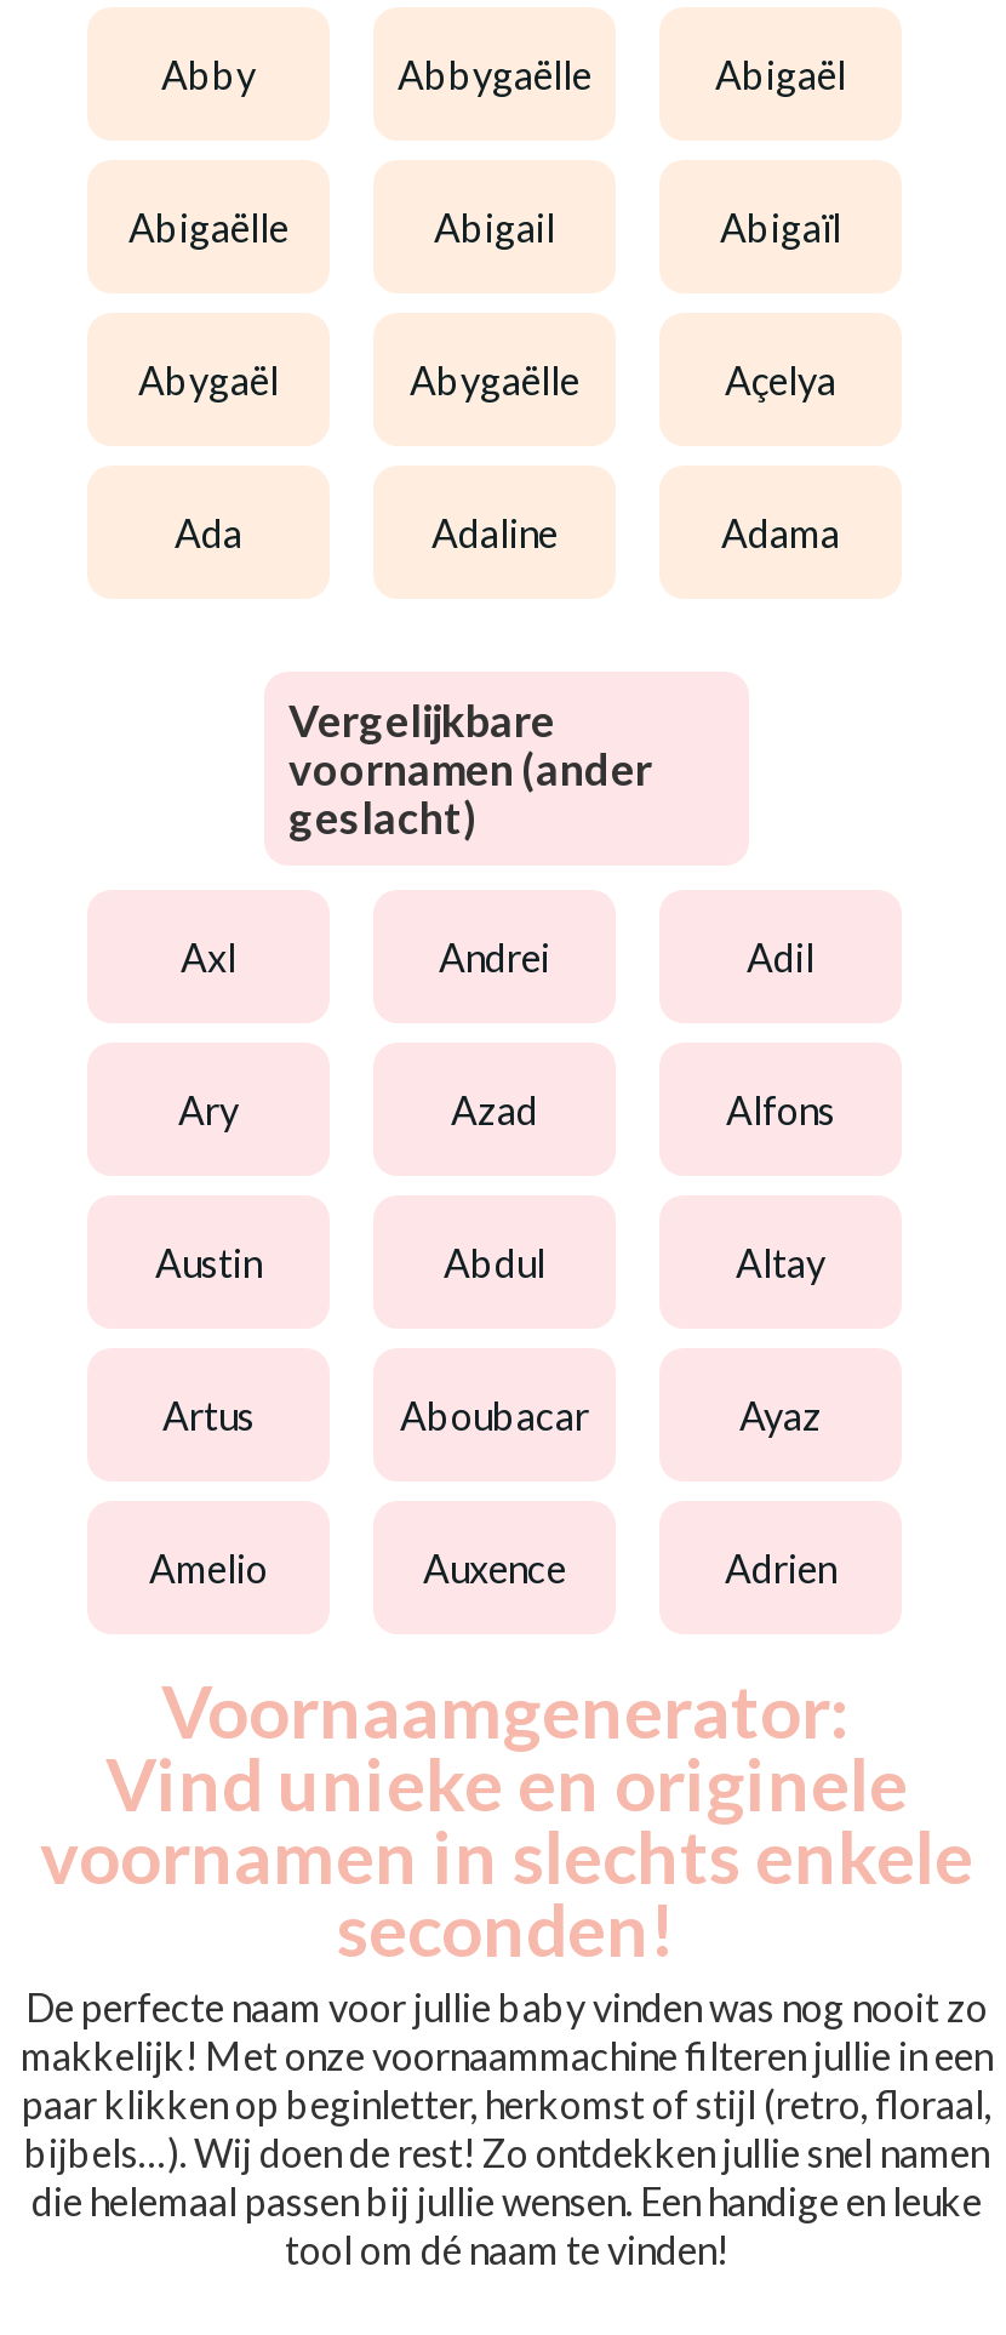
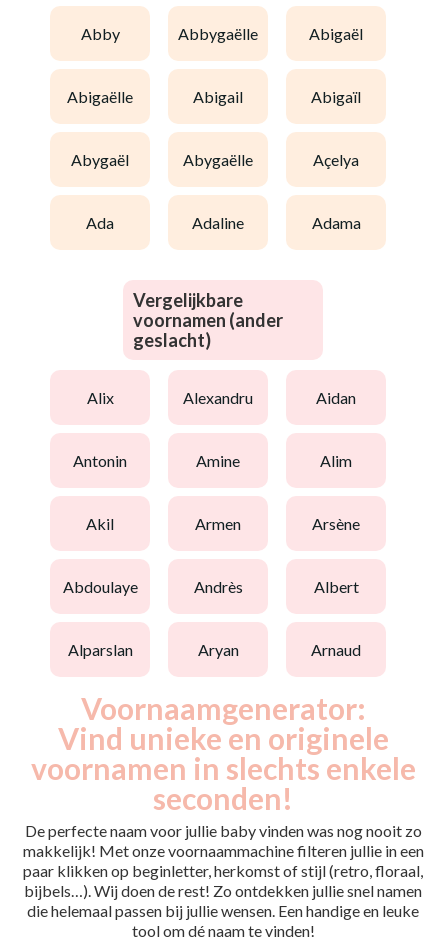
[207,932,814,978] axl | andrei | adil -> [97,387,356,406] alix | alexandru | aidan
[205,1085,835,1131] ary | azad | alfons -> [84,450,352,469] antonin | amine | alim
[182,1238,825,1284] austin | abdul | altay -> [97,513,360,532] akil | armen | arsène
[189,1391,822,1437] artus | aboubacar | ayaz -> [73,576,358,595] abdoulaye | andrès | albert
[176,1543,836,1589] amelio | auxence | adrien -> [78,639,361,658] alparslan | aryan | arnaud

